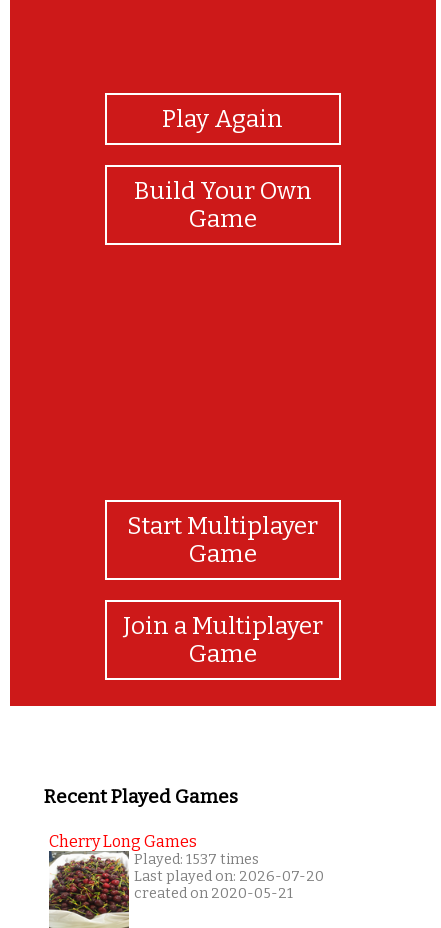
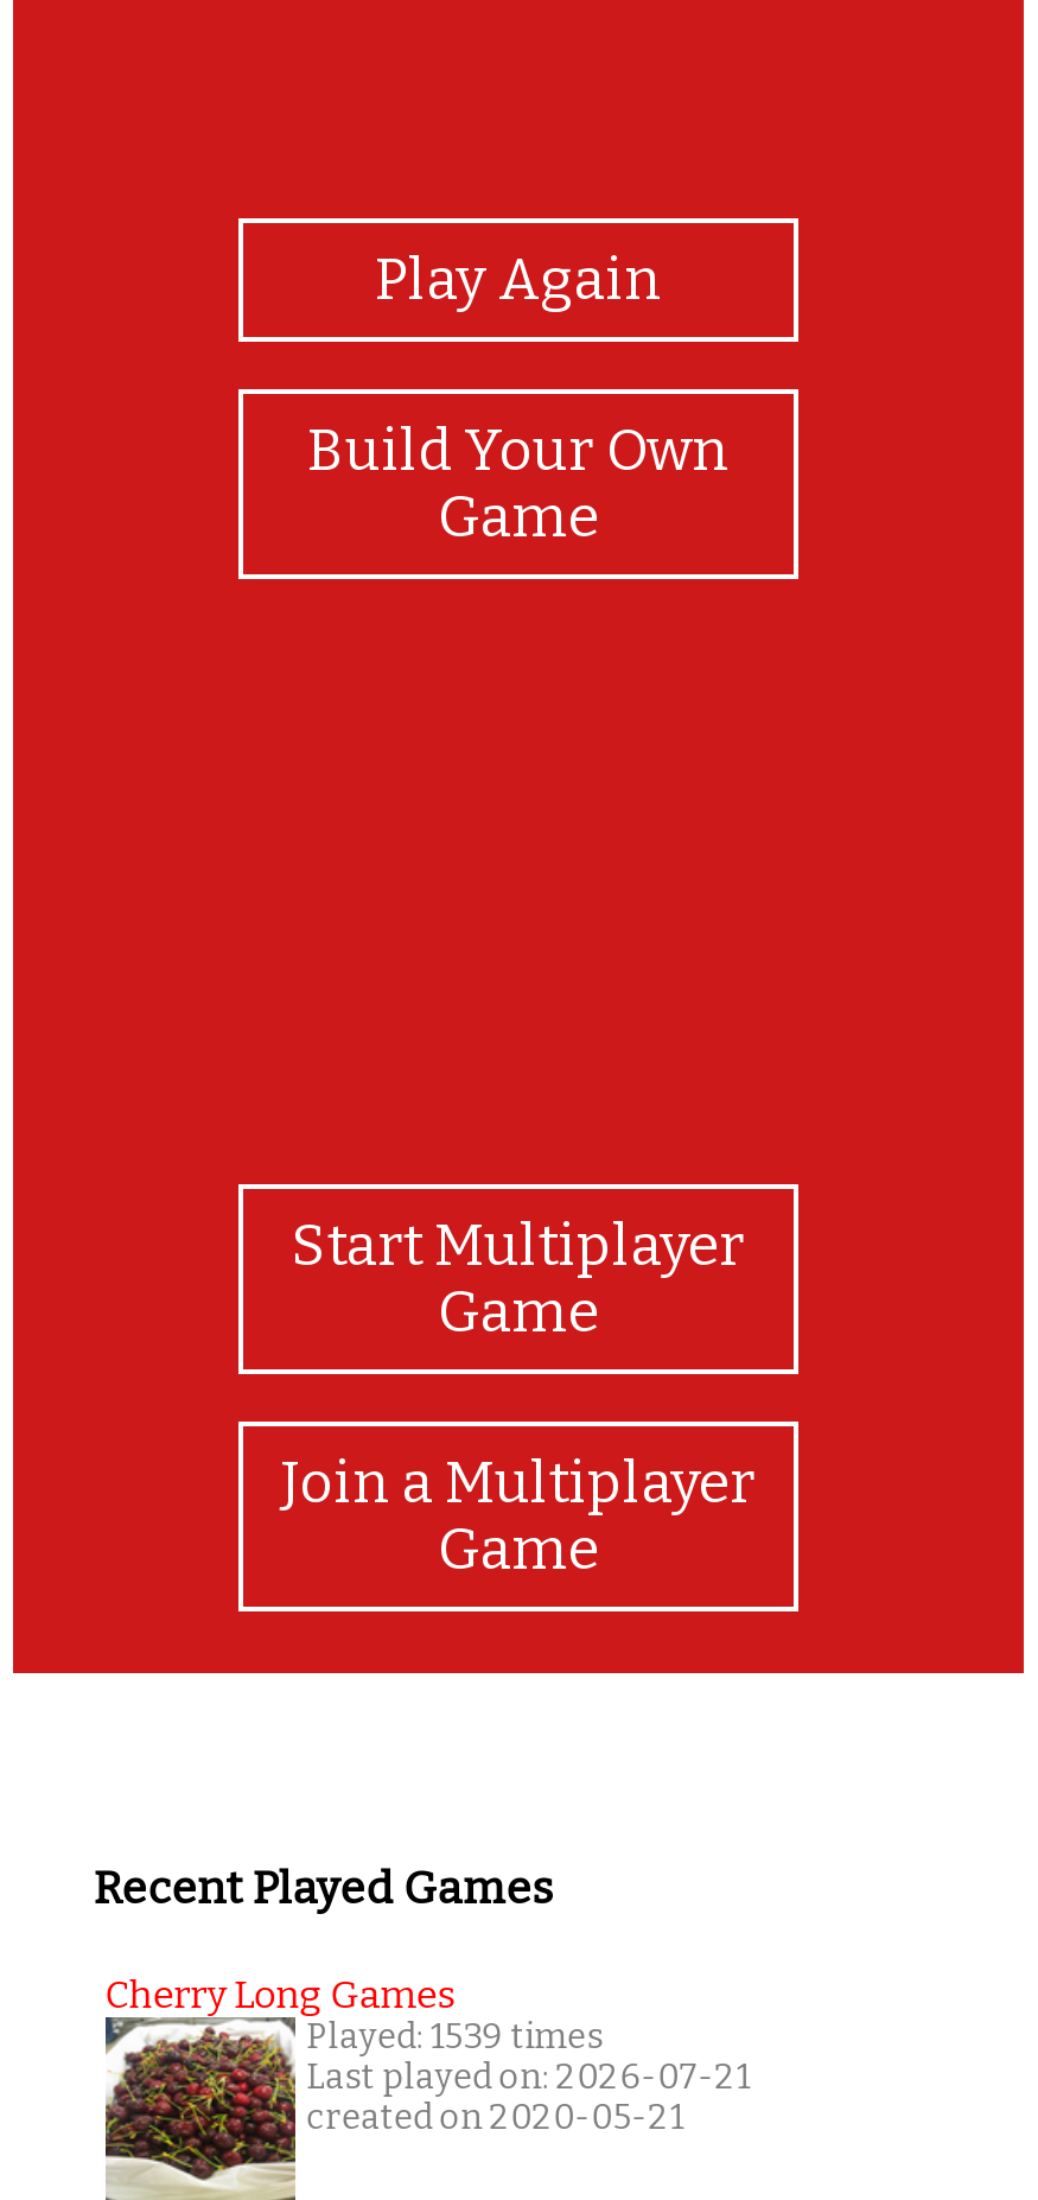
[134,851,259,868] Played: 1537 times -> [307,2017,603,2058] Played: 1539 times
[134,868,324,885] Last played on: 2026-07-20 -> [307,2058,750,2098] Last played on: 2026-07-21

